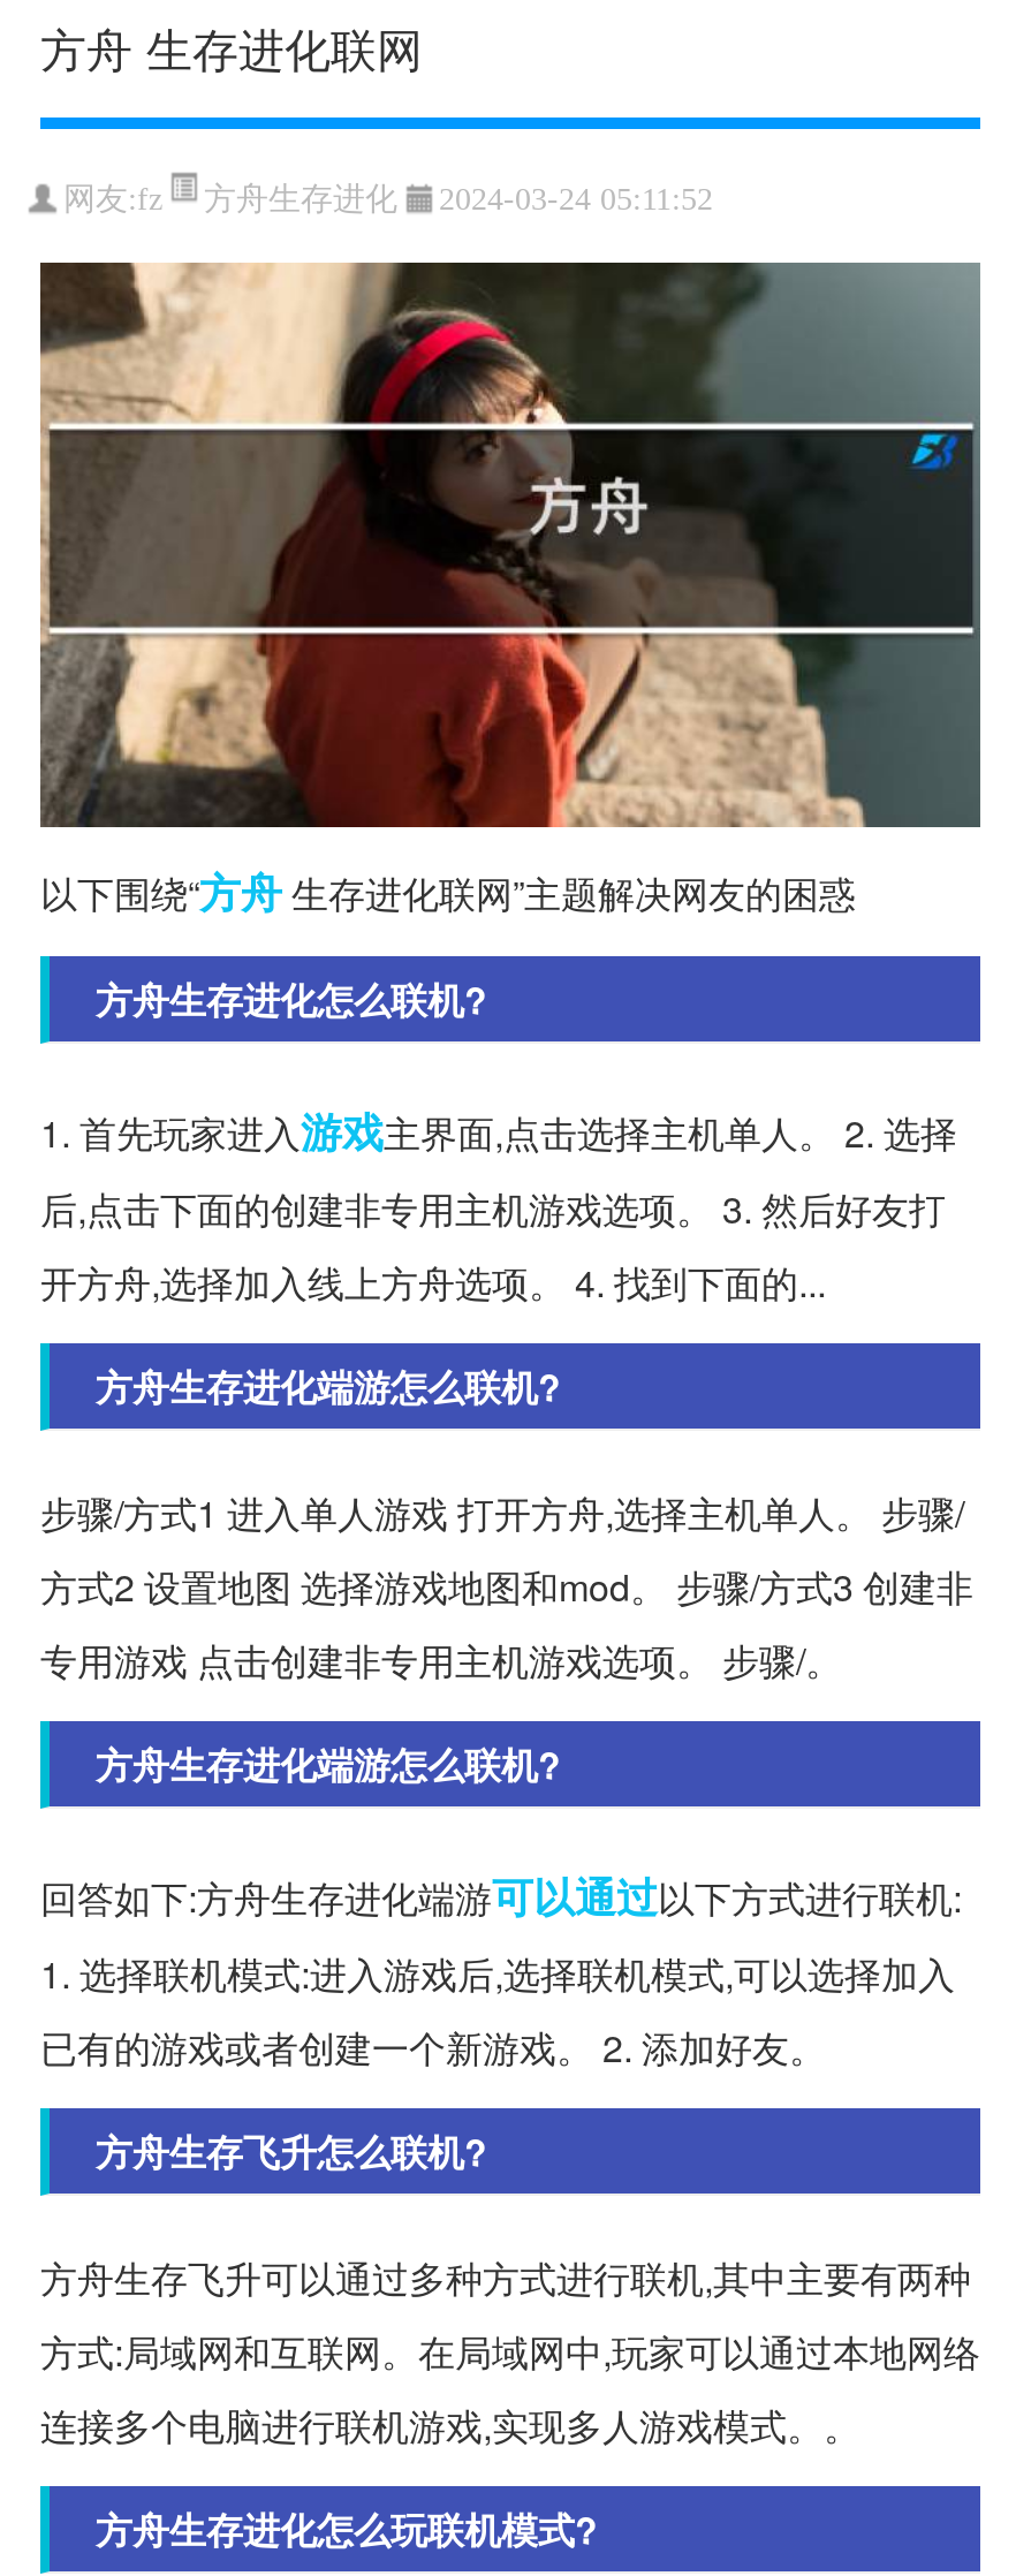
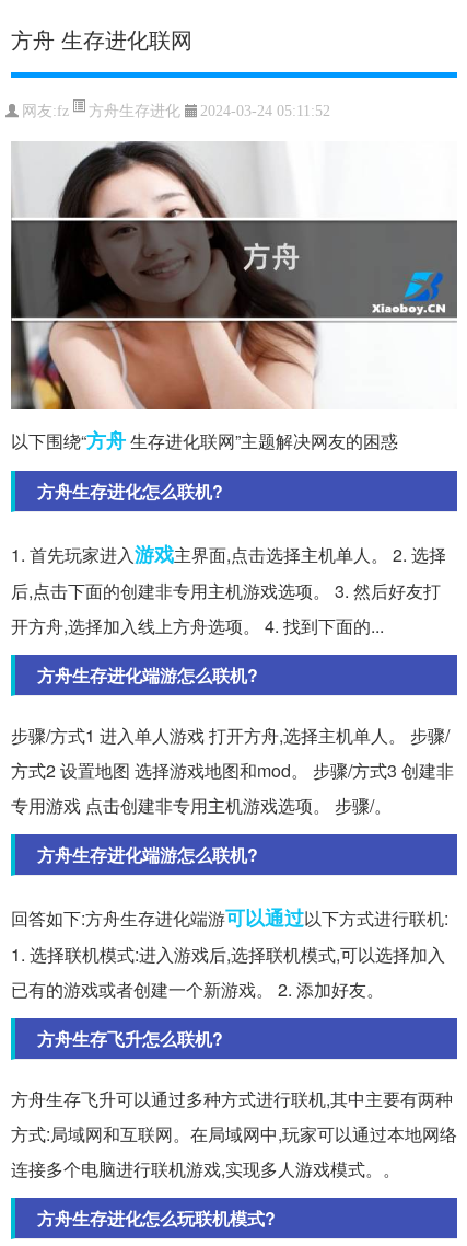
[38,260,983,829] [image] -> [10,140,457,411] [image]

